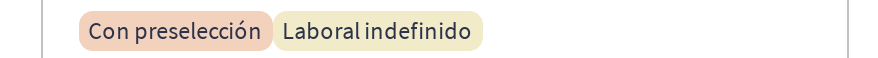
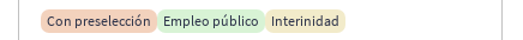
[282,16,472,46] Laboral indefinido -> [163,12,339,29] Empleo público | Interinidad

